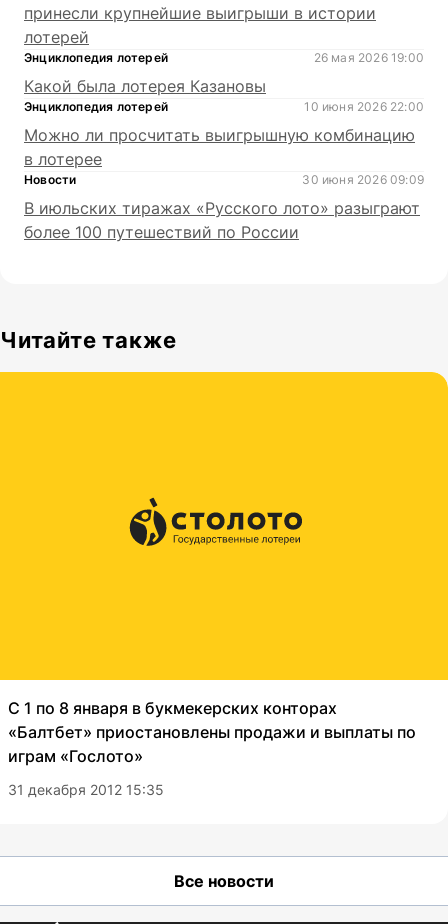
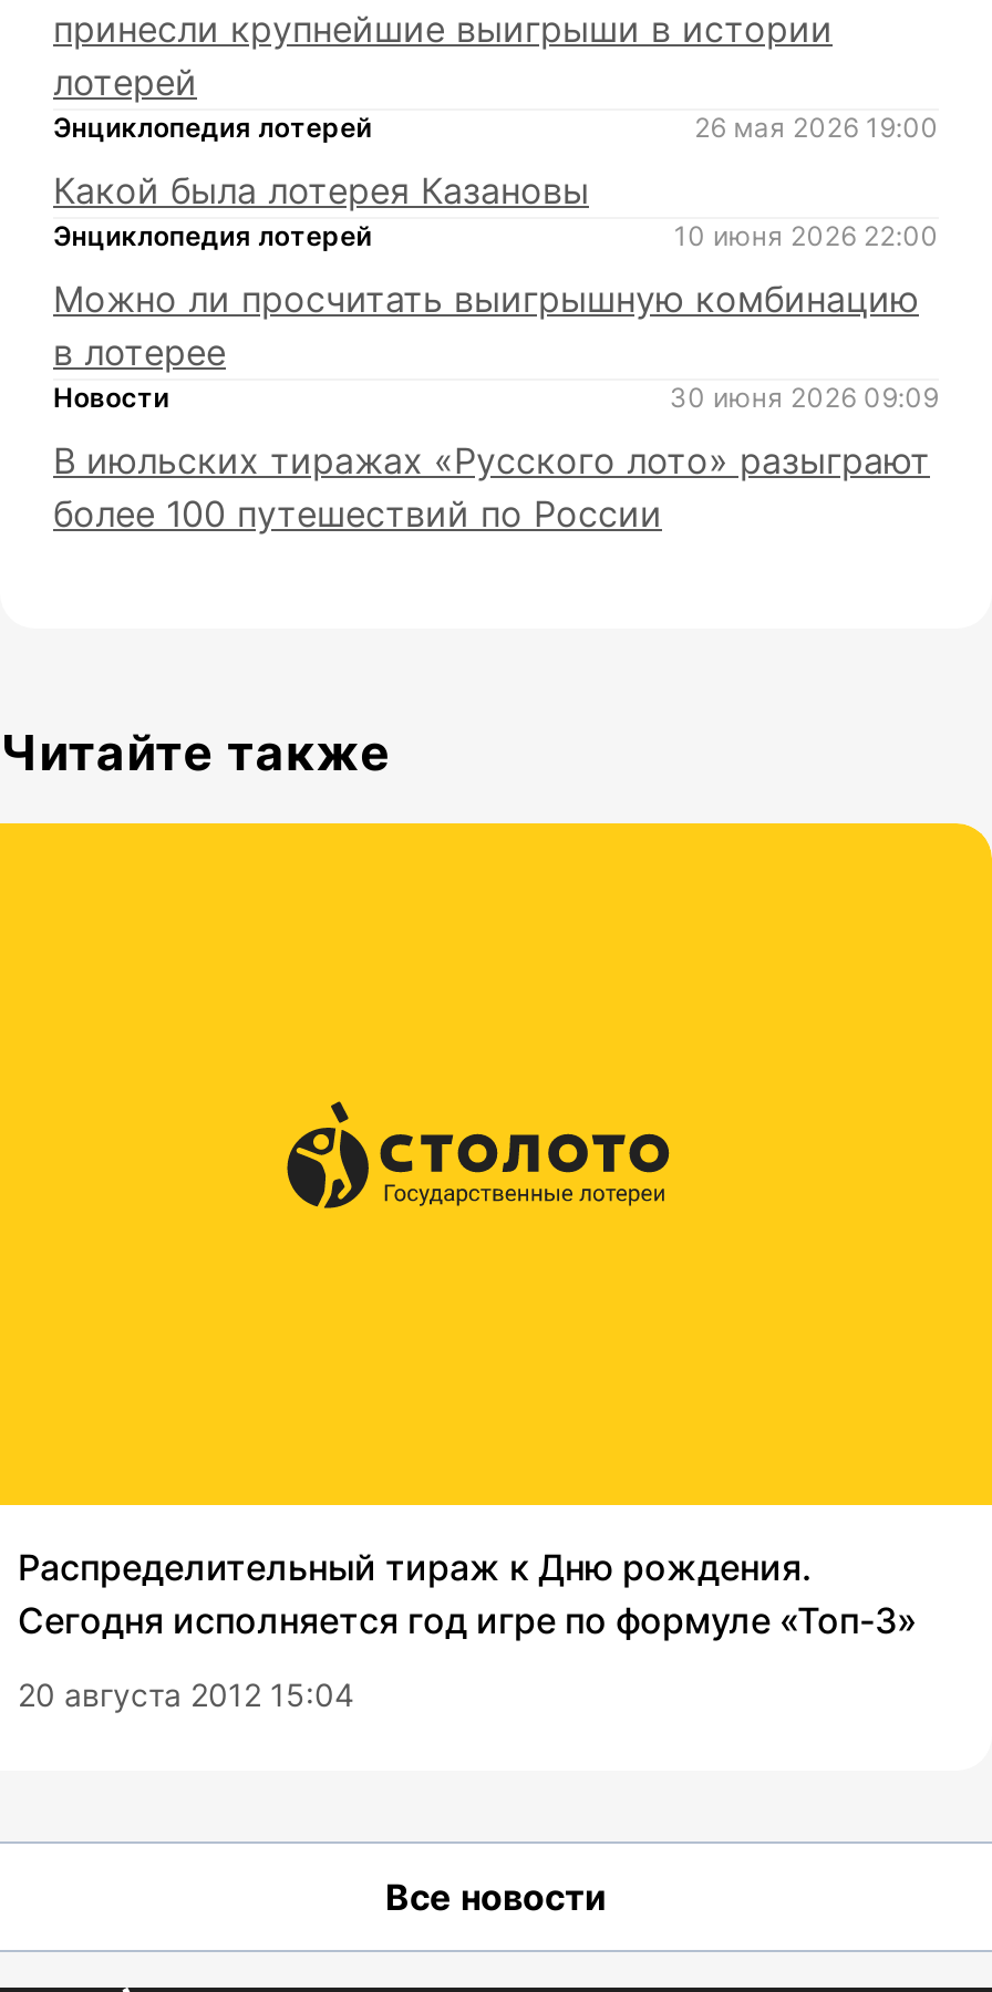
[8,698,416,766] С 1 по 8 января в букмекерских конторах | «Балтбет» приостановлены продажи и выплаты по | играм «Гослото» -> [18,1545,917,1643] Распределительный тираж к Дню рождения. | Сегодня исполняется год игре по формуле «Топ-3»
[8,781,164,798] 31 декабря 2012 15:35 -> [18,1676,354,1713] 20 августа 2012 15:04

